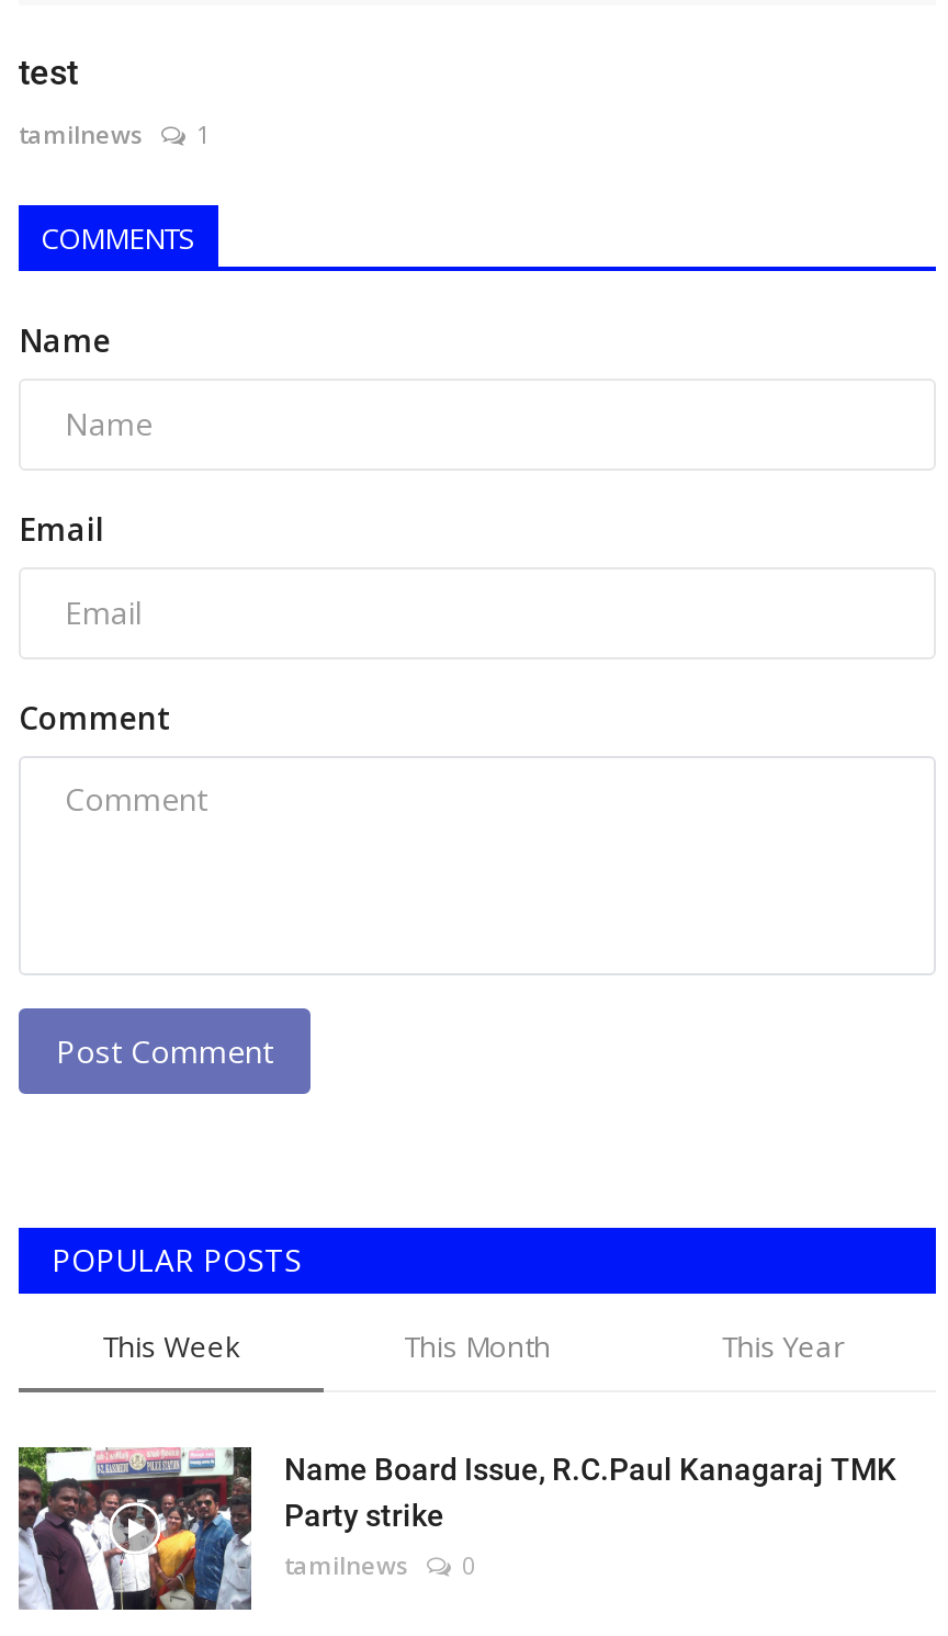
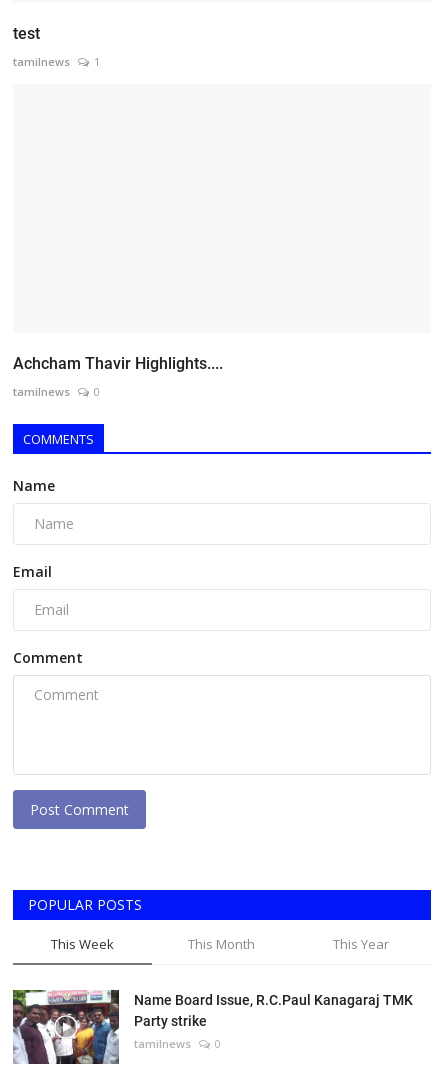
none -> [13,354,223,399] Achcham Thavir Highlights.... | tamilnews | 0

